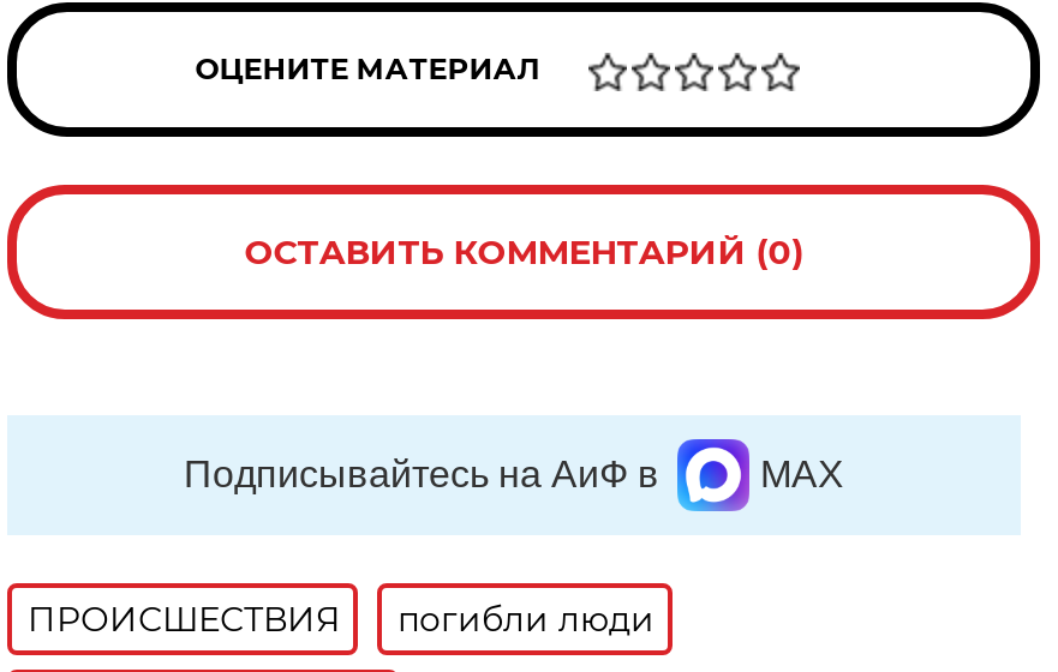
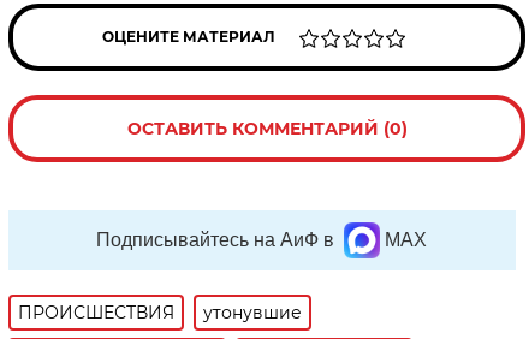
[397,597,654,641] погибли люди -> [204,302,302,323] утонувшие

